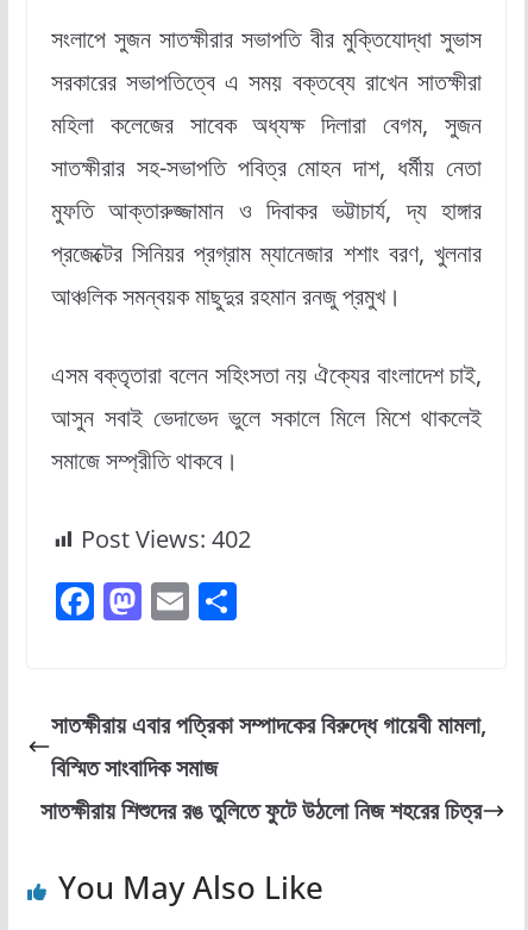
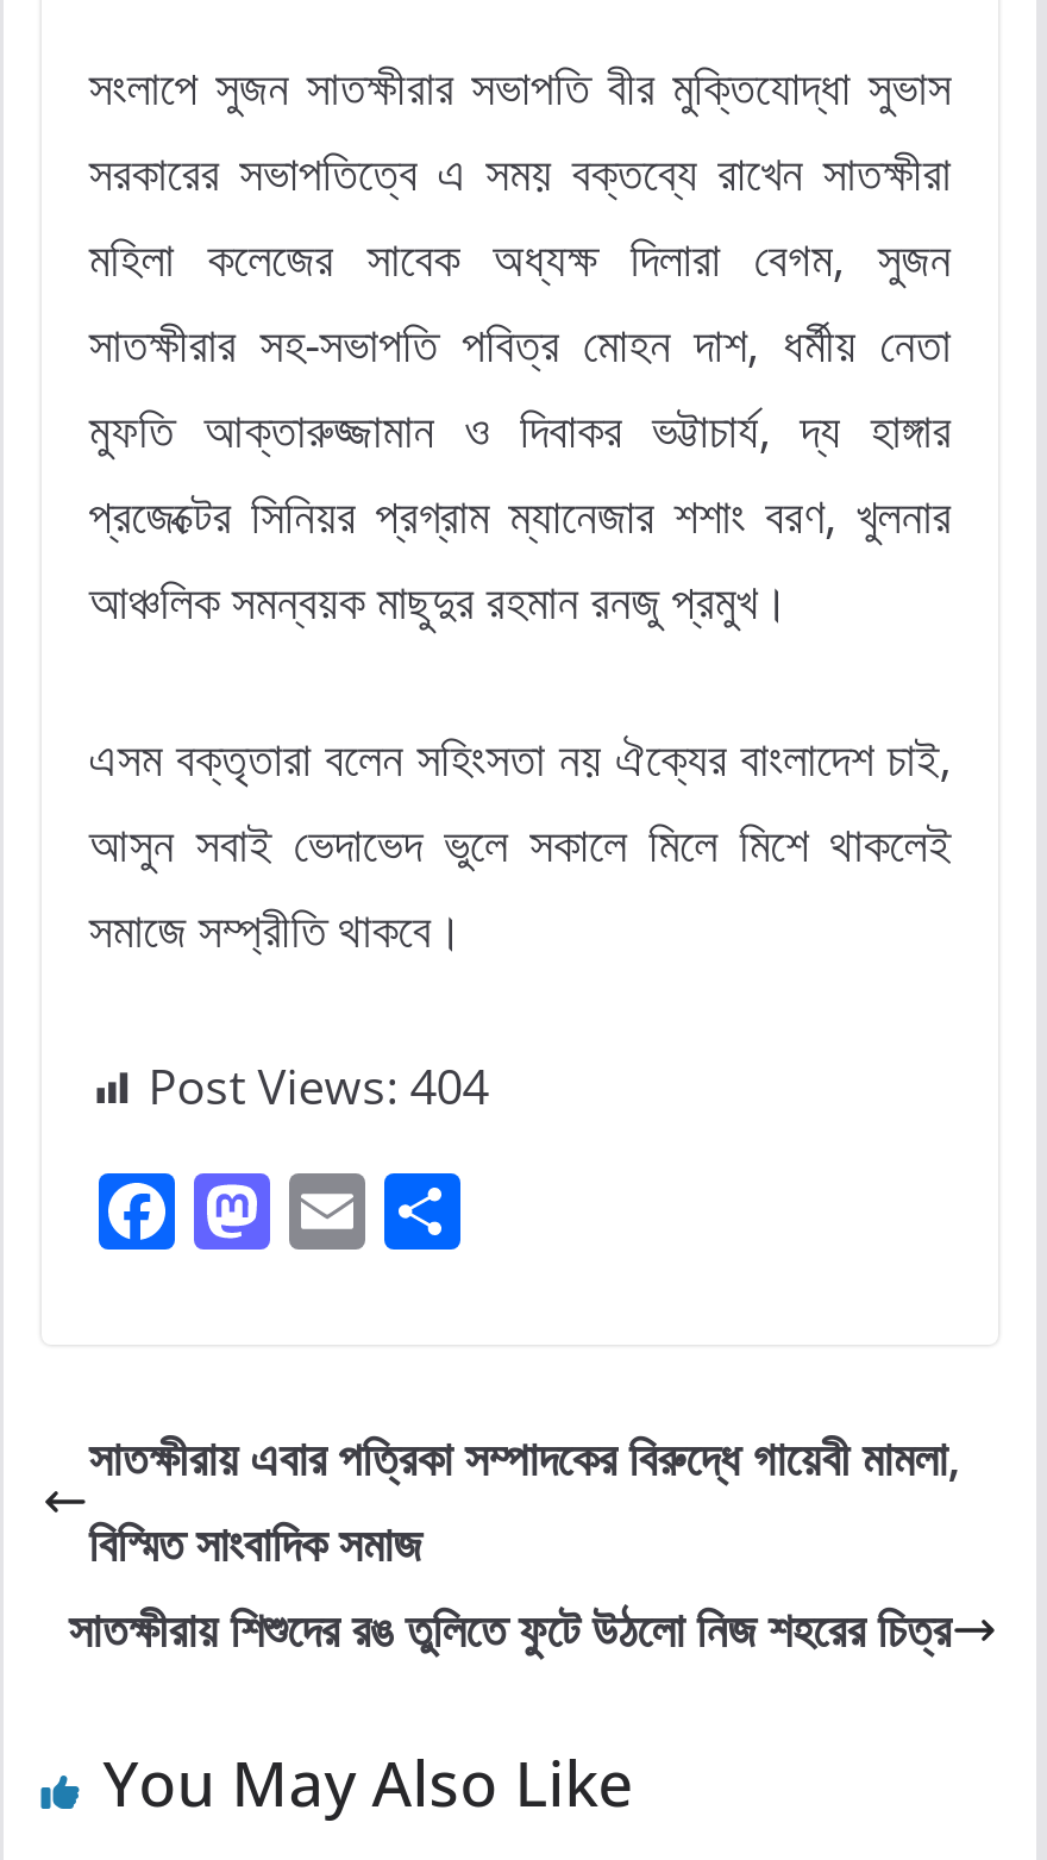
[81,523,251,555] Post Views: 402 -> [148,1054,488,1118] Post Views: 404

